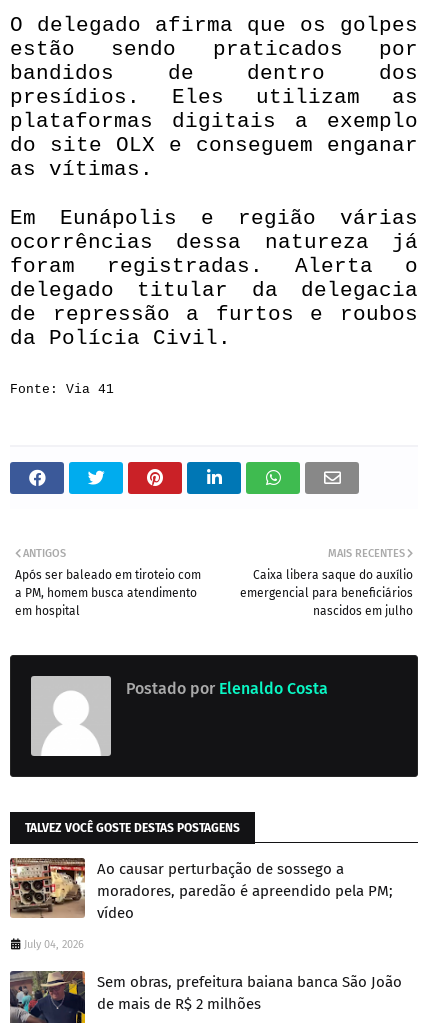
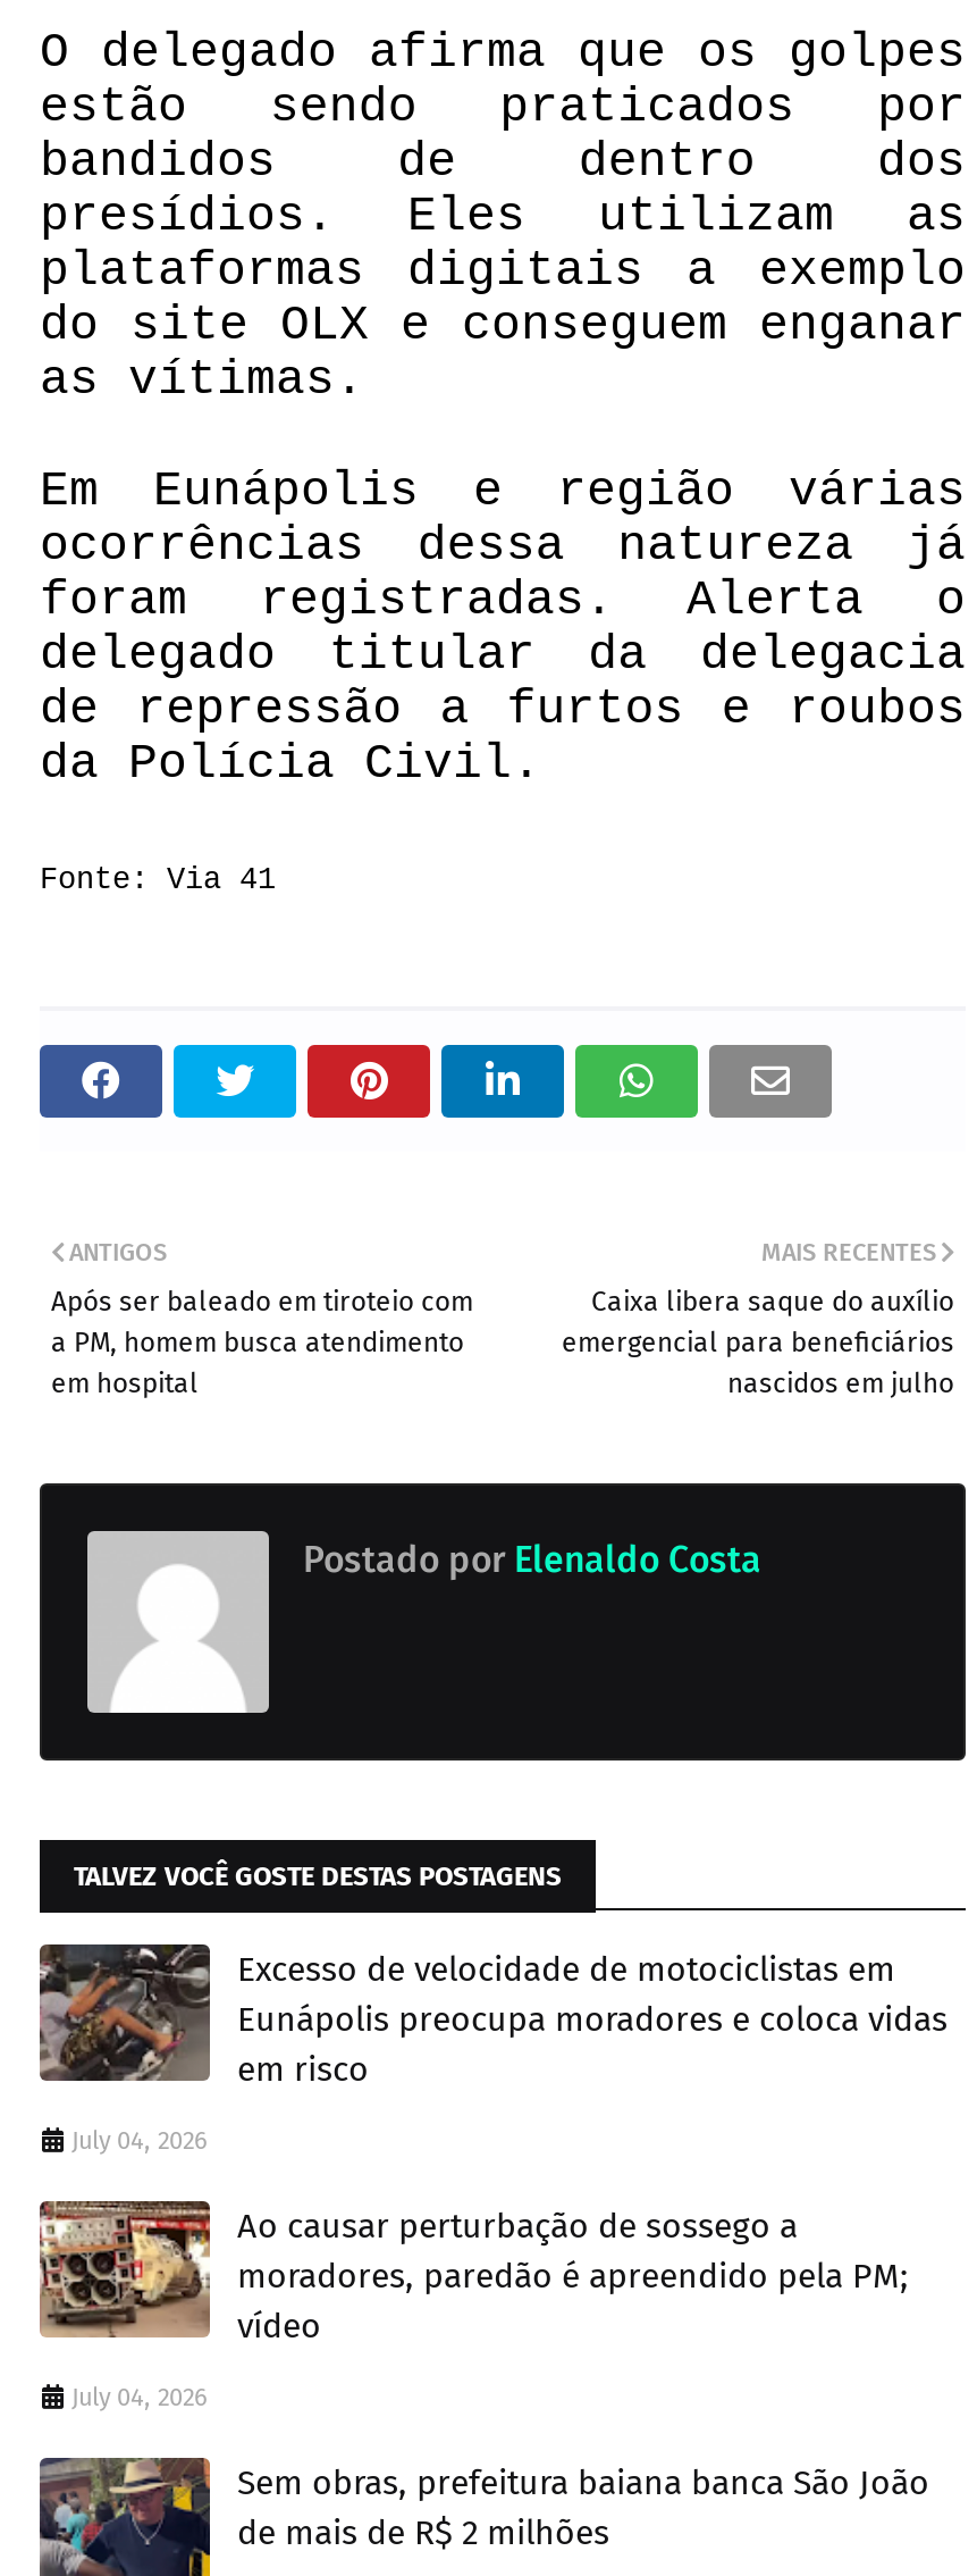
none -> [40,1942,947,2156] [image] | Excesso de velocidade de motociclistas em | Eunápolis preocupa moradores e coloca vidas | em risco | July 04, 2026

